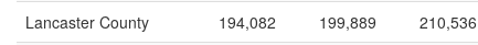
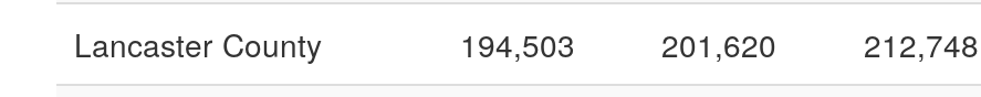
[218,11,275,33] 194,082 -> [460,22,575,66] 194,503
[318,11,376,33] 199,889 -> [661,22,776,66] 201,620
[419,11,477,33] 210,536 -> [864,22,979,66] 212,748

